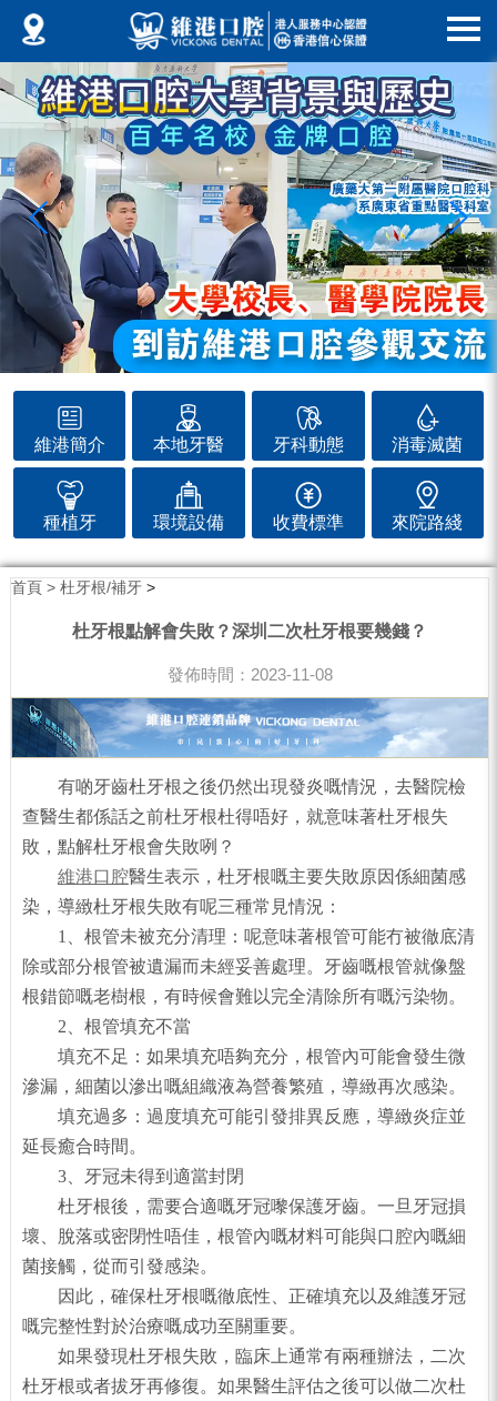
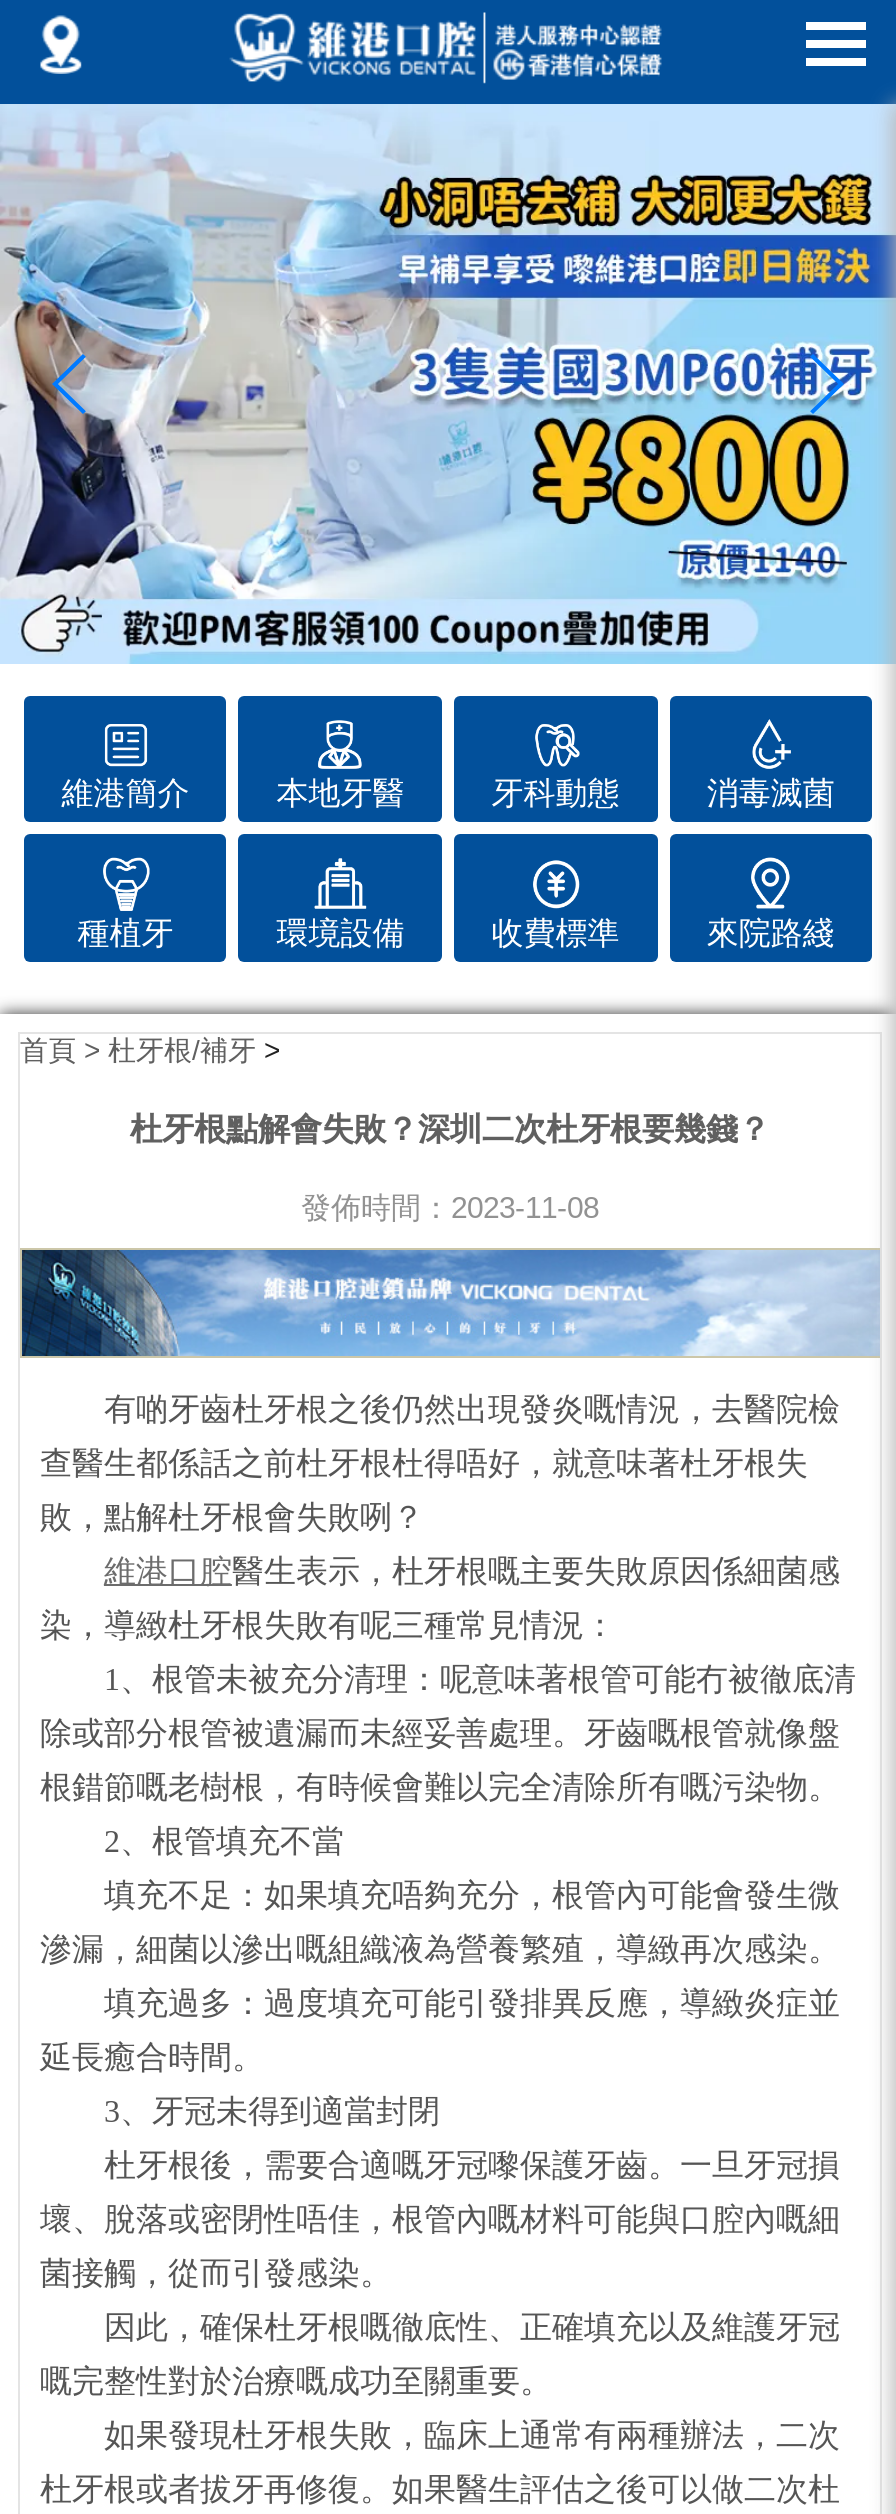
[3,62,494,374] [image] -> [6,104,890,664] [image]

